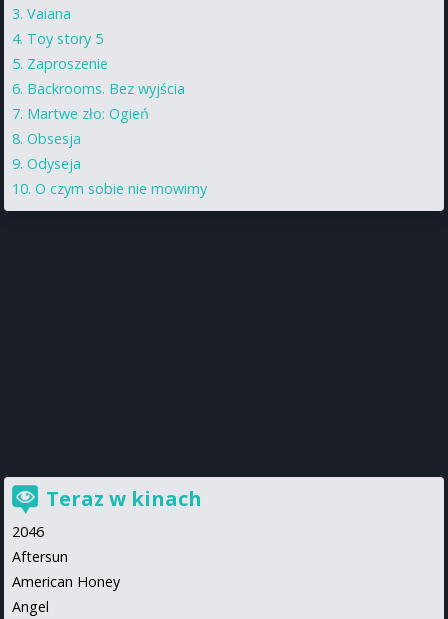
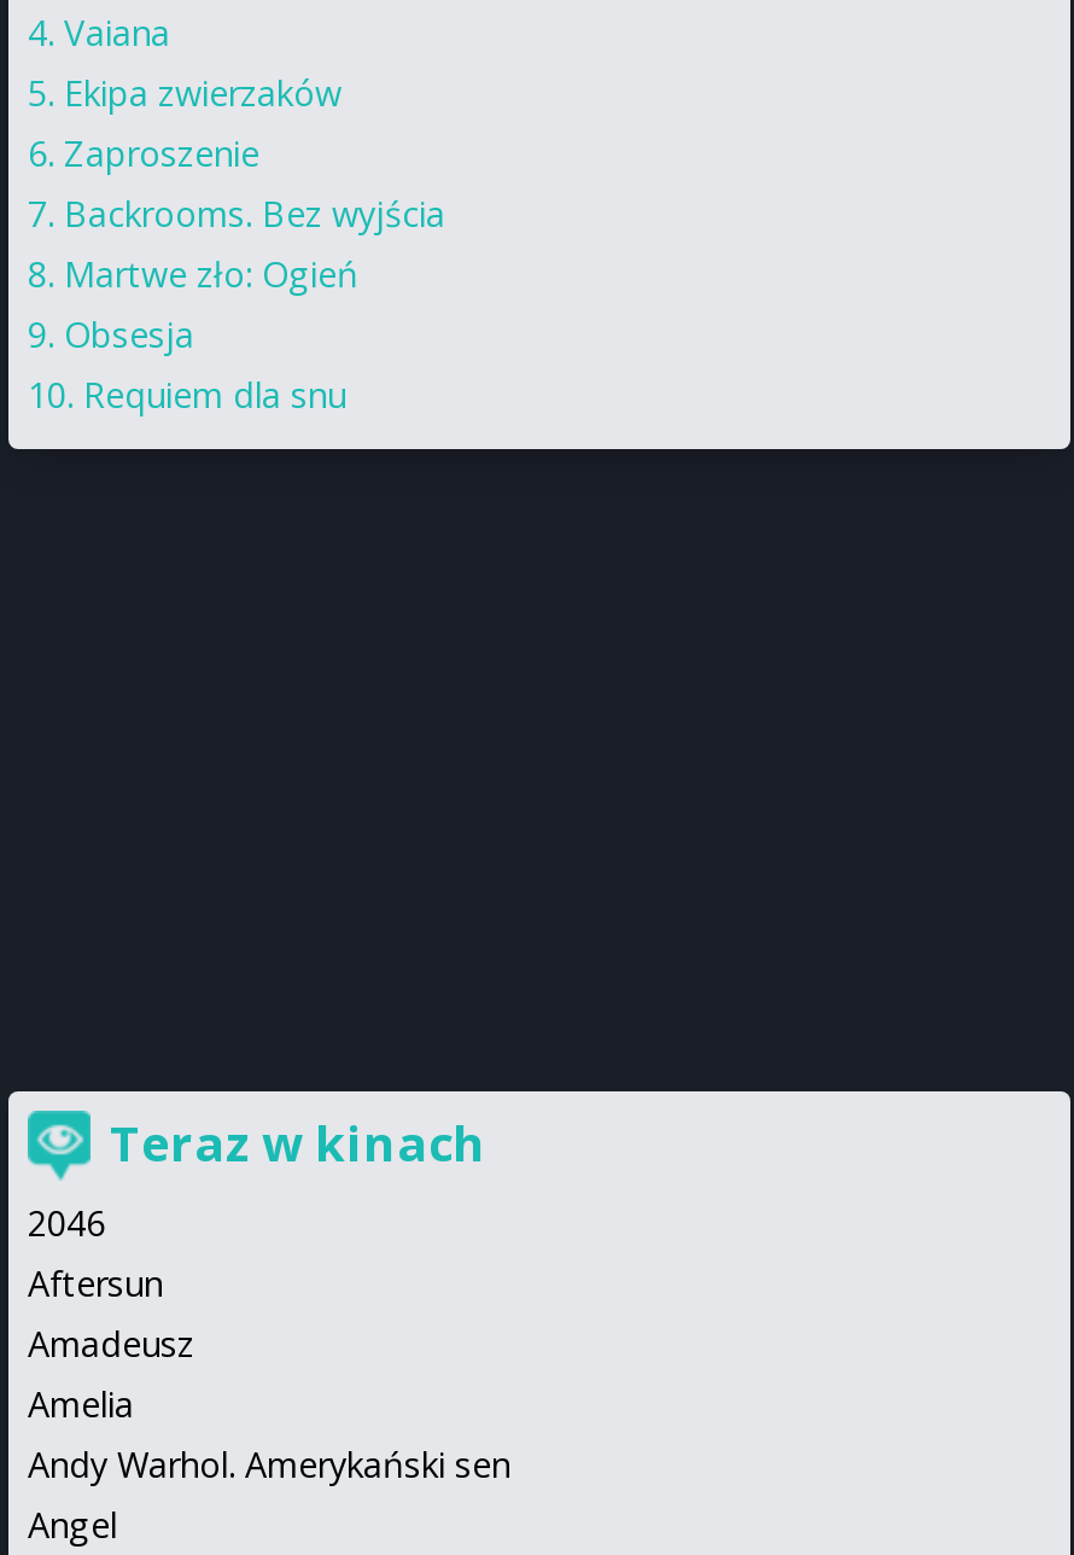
[27,28,103,47] Toy story 5 -> [64,69,342,115] Ekipa zwierzaków
[27,153,207,197] Odyseja | O czym sobie nie mowimy -> [83,371,346,417] Requiem dla snu
moved [12,484,202,565] -> [28,1110,486,1305]: Teraz w kinach | 2046 | Aftersun
[12,571,120,590] American Honey -> [28,1320,510,1486] Amadeusz | Amelia | Andy Warhol. Amerykański sen

